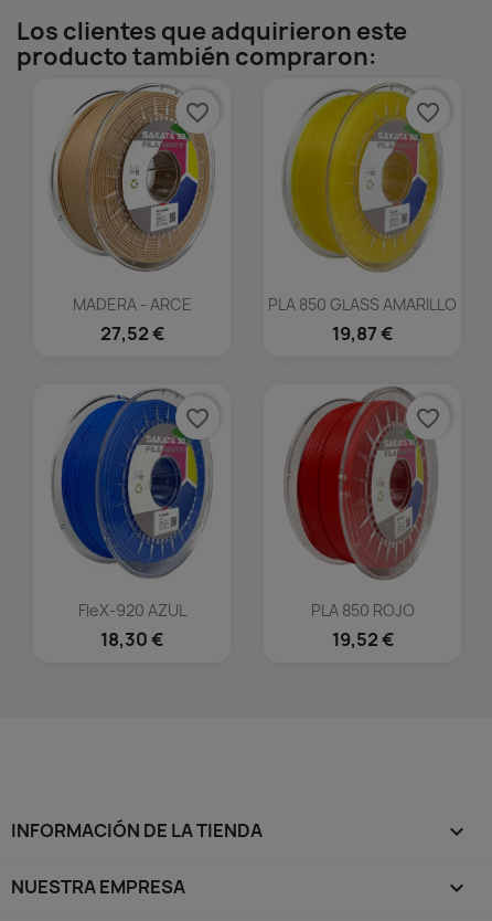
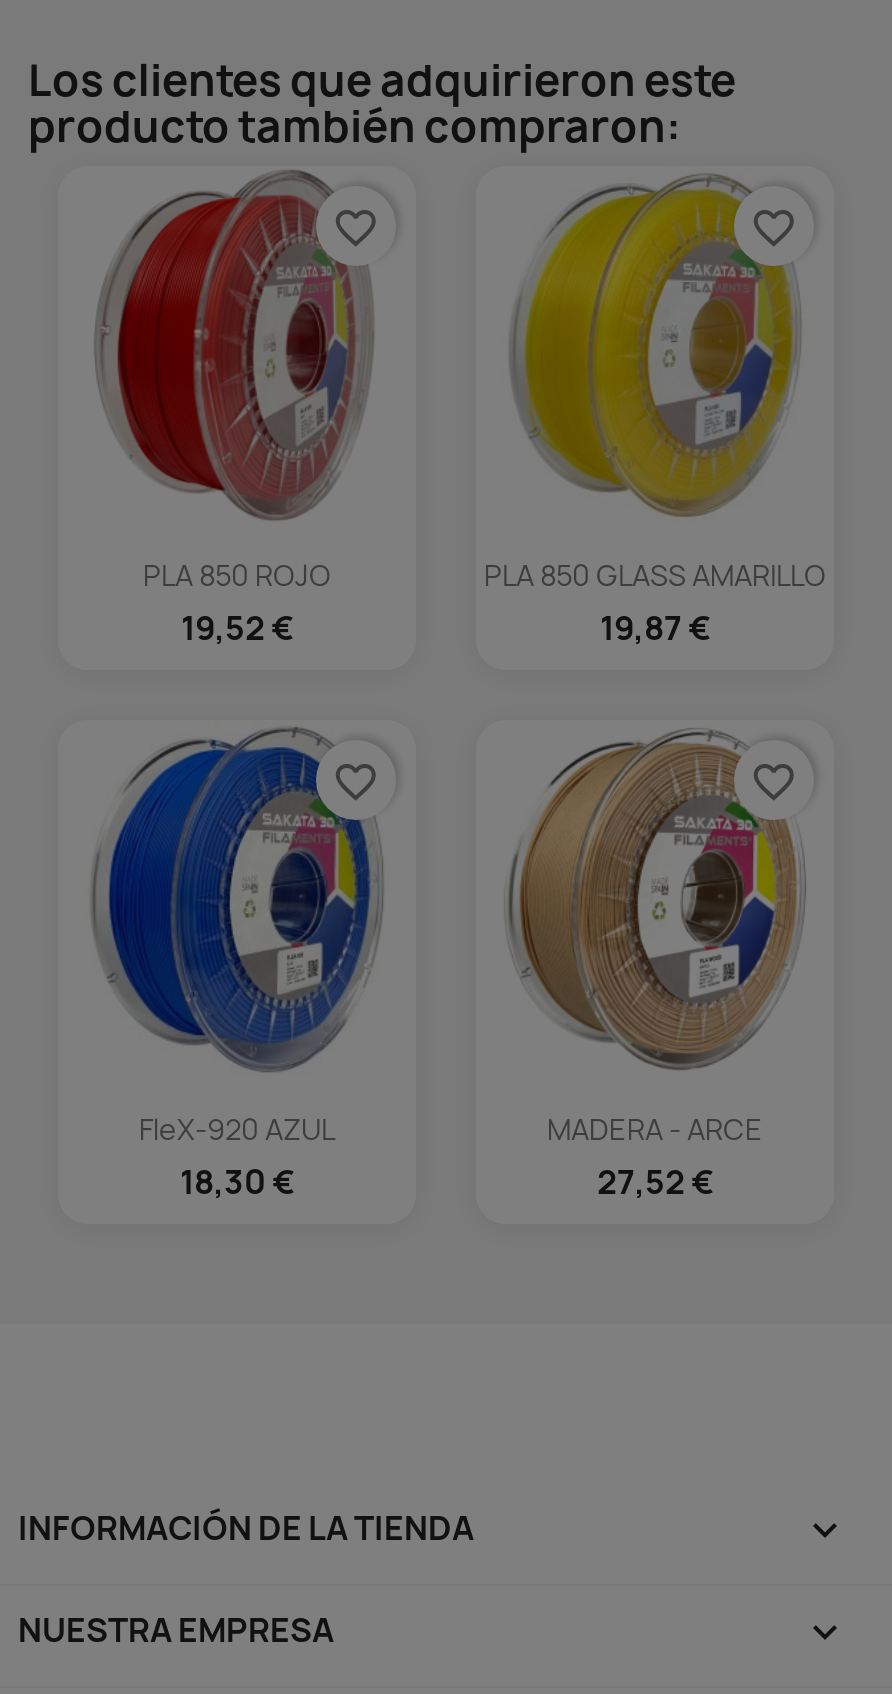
moved [50,82,215,274] -> [506,726,806,1074]: [image]
[72,294,191,345] MADERA - ARCE | 27,52 € -> [143,556,331,650] PLA 850 ROJO | 19,52 €
moved [281,387,445,581] -> [90,170,386,522]: [image]
[311,600,414,652] PLA 850 ROJO | 19,52 € -> [547,1110,763,1204] MADERA - ARCE | 27,52 €

